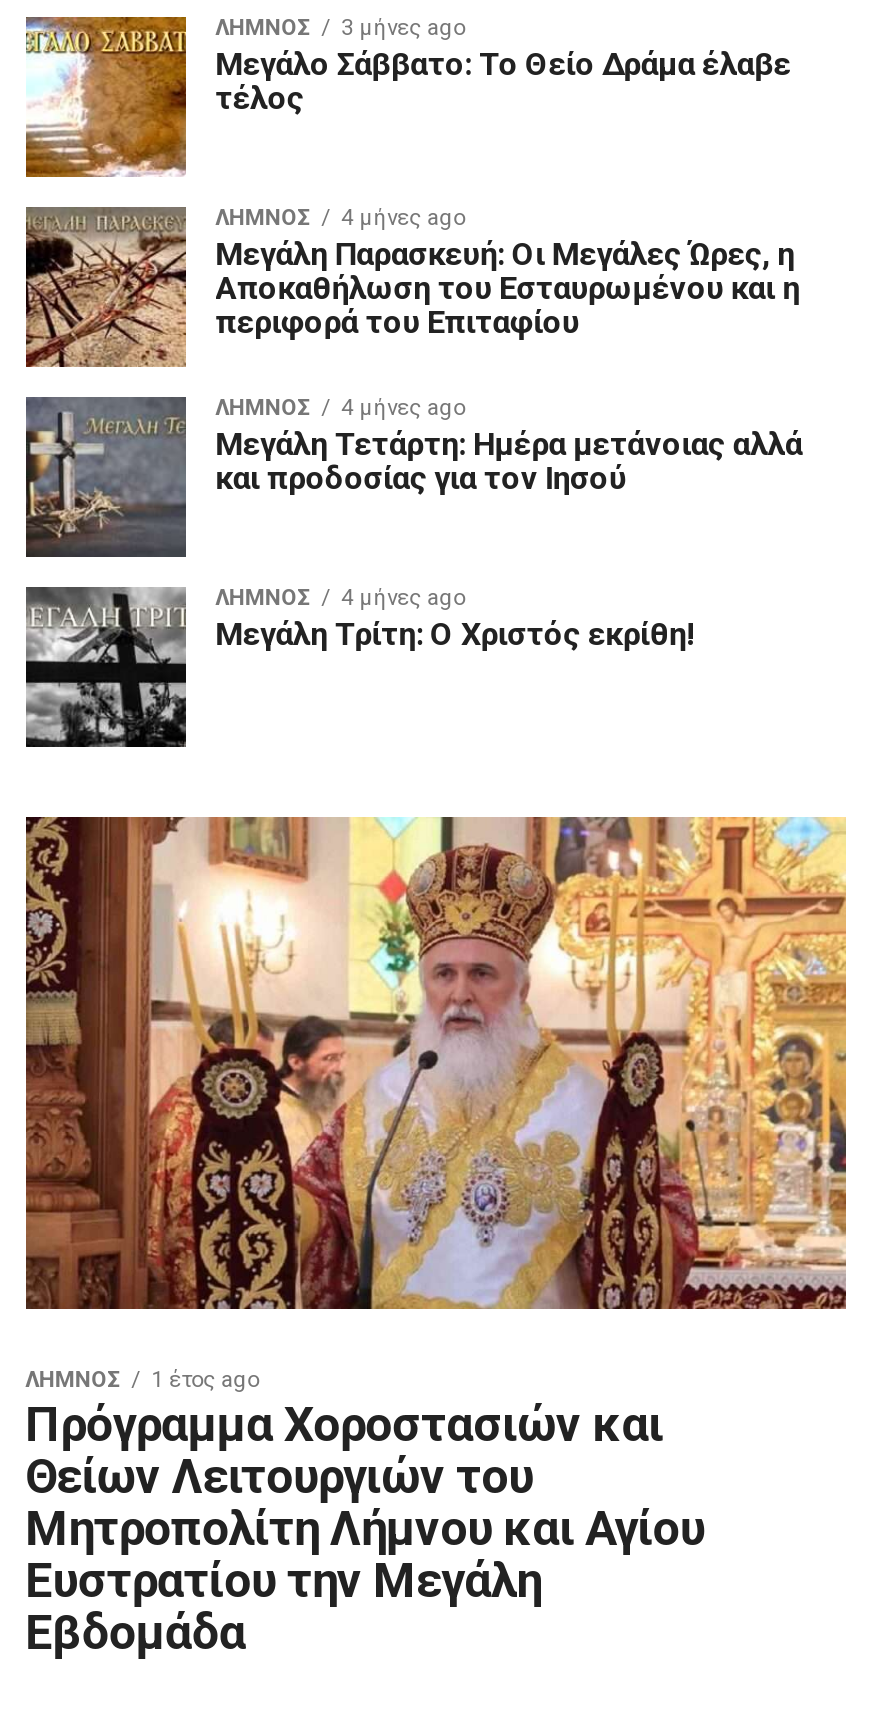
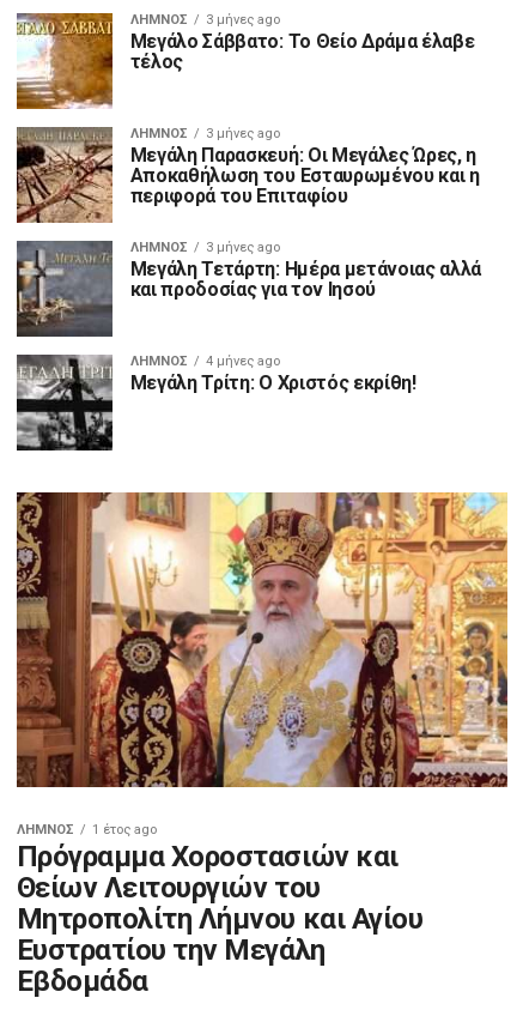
[215,205,465,231] ΛΉΜΝΟΣ 4 μήνες ago -> [130,126,280,141] ΛΉΜΝΟΣ 3 μήνες ago
[215,395,465,421] ΛΉΜΝΟΣ 4 μήνες ago -> [130,240,280,255] ΛΉΜΝΟΣ 3 μήνες ago

